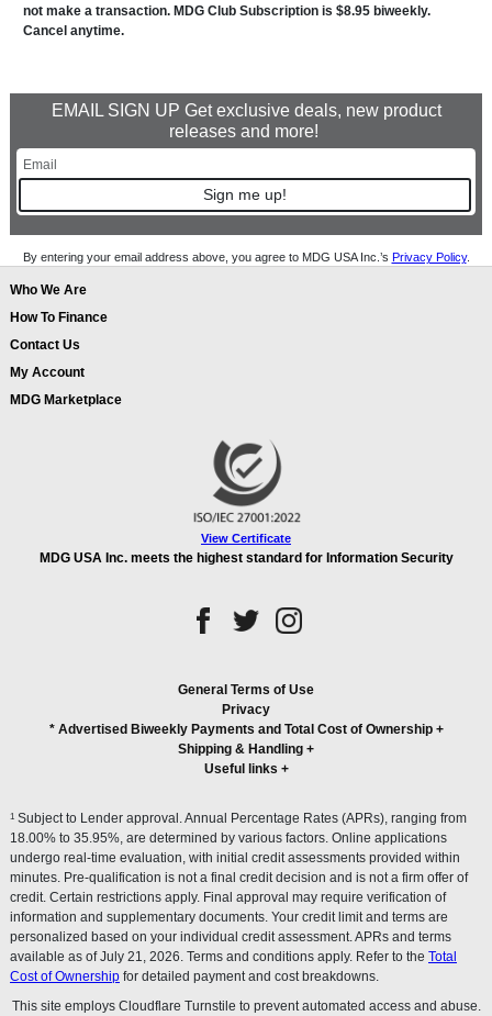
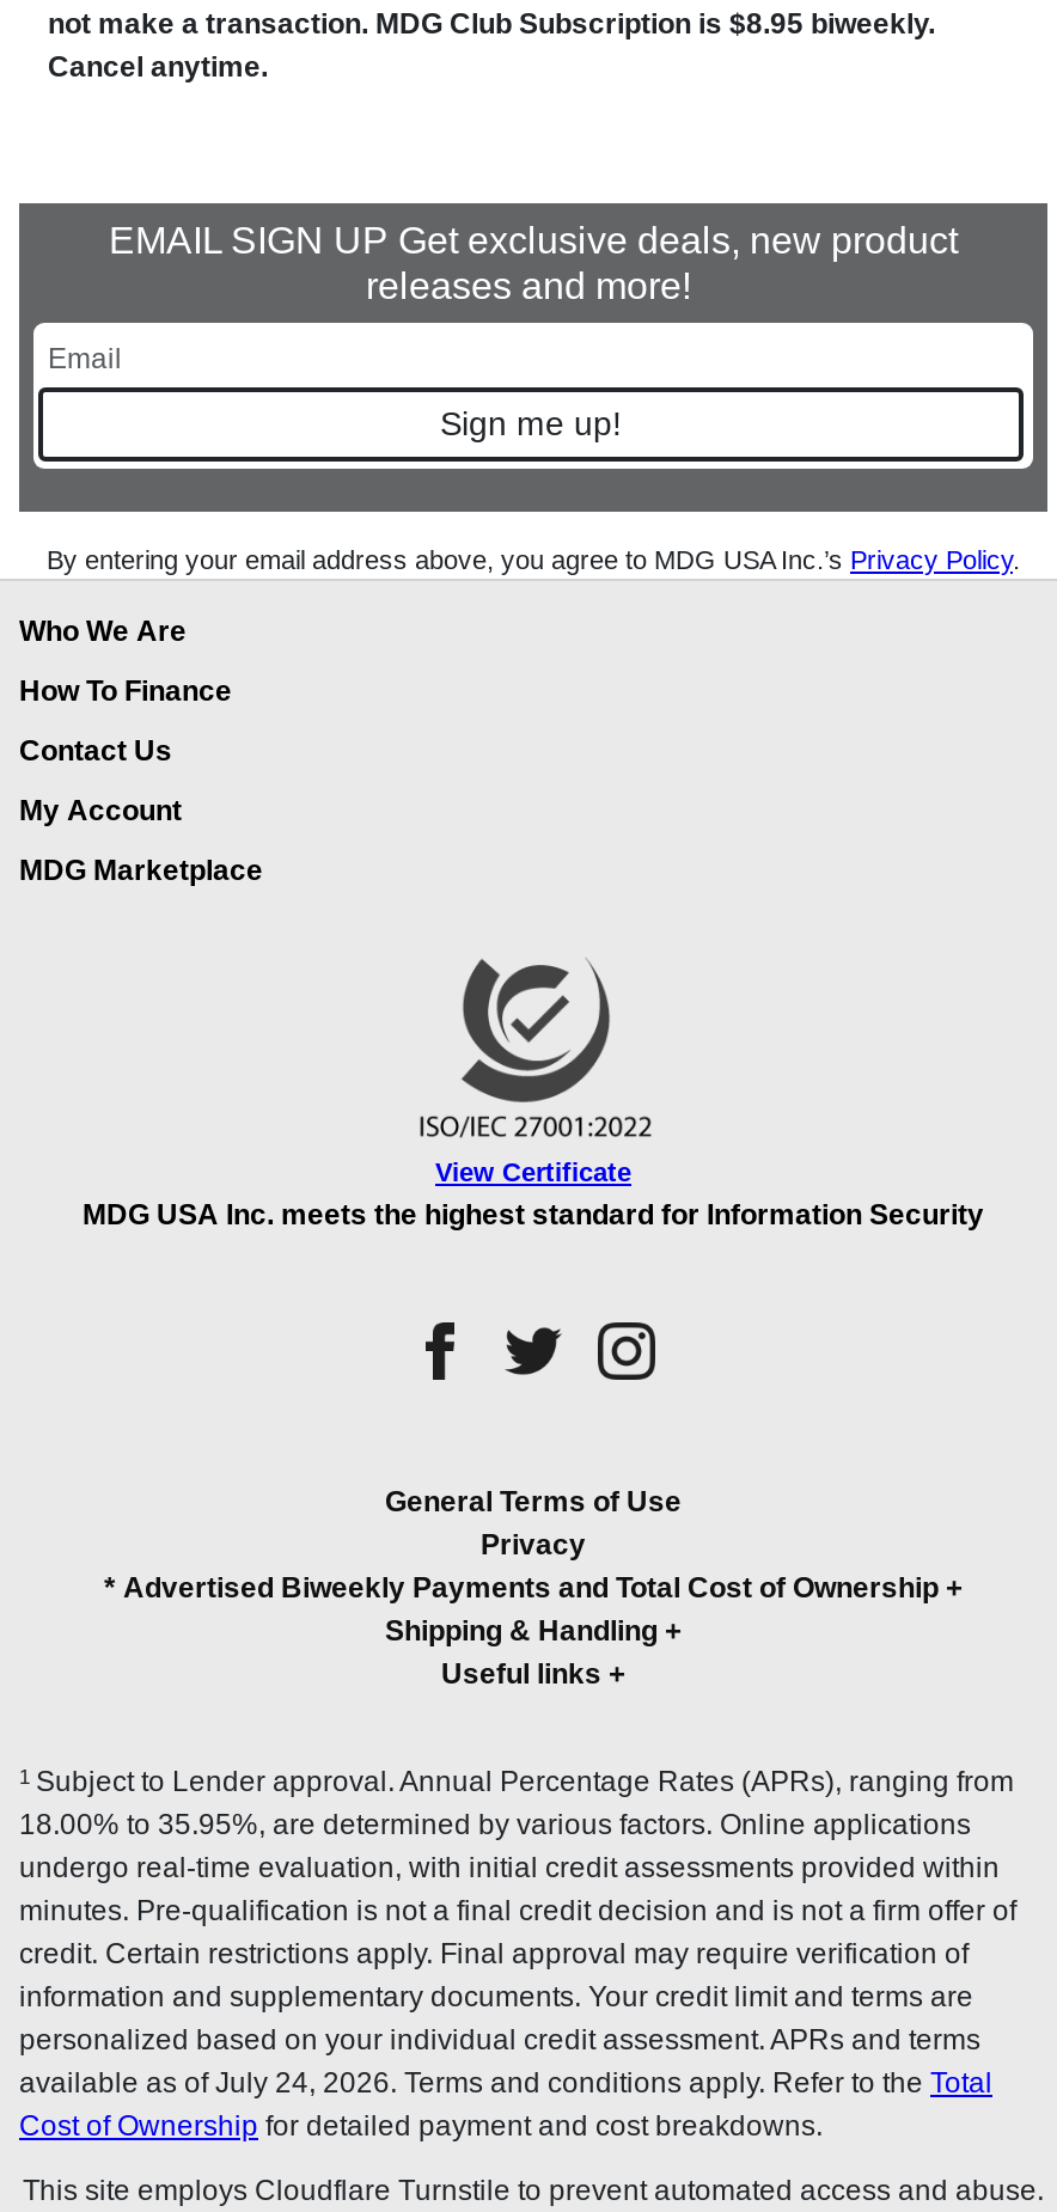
[10,949,457,964] available as of July 21, 2026. Terms and conditions apply. Refer to the Total -> [19,2066,992,2100] available as of July 24, 2026. Terms and conditions apply. Refer to the Total

